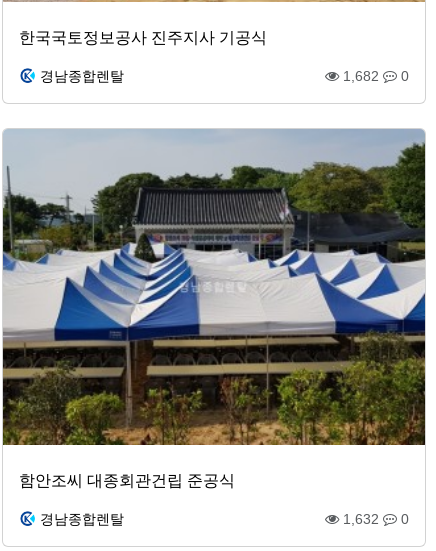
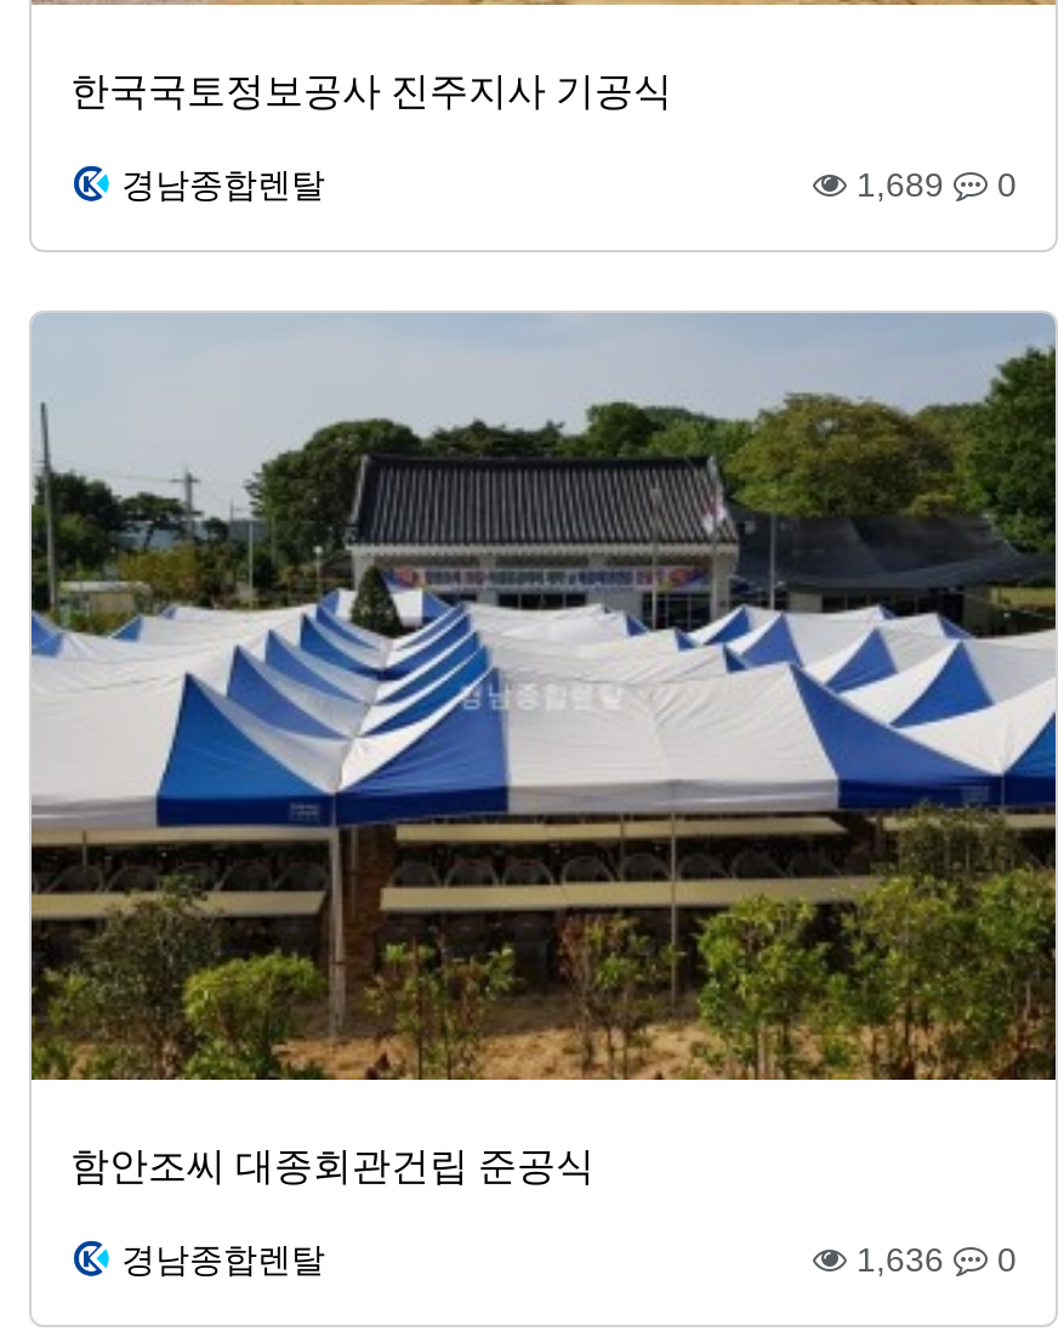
[339,67,409,83] 1,682 0 -> [847,164,1017,203] 1,689 0
[339,511,409,527] 1,632 0 -> [847,1240,1017,1279] 1,636 0

